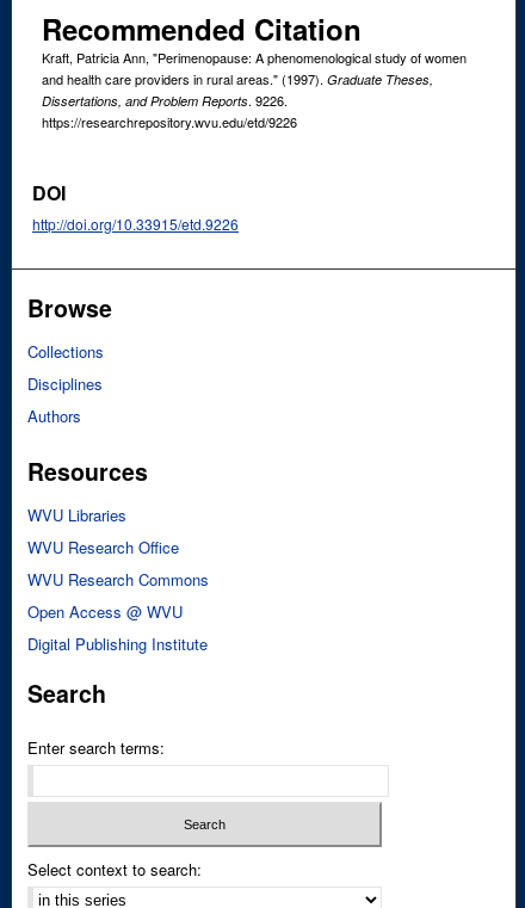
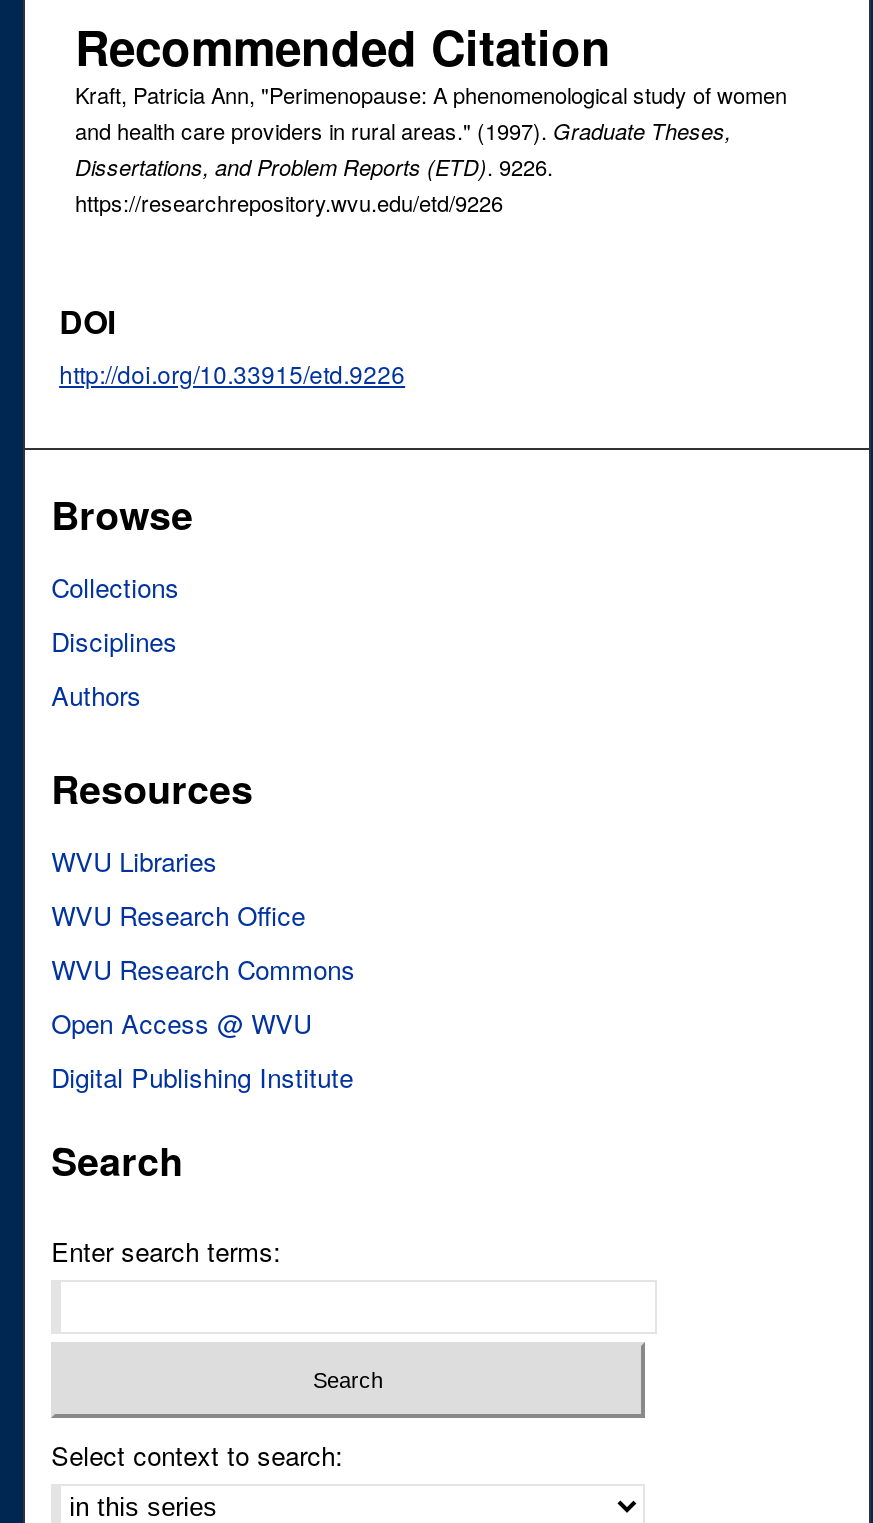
[42,90,288,109] Dissertations, and Problem Reports. 9226. -> [75,149,553,181] Dissertations, and Problem Reports (ETD). 9226.

